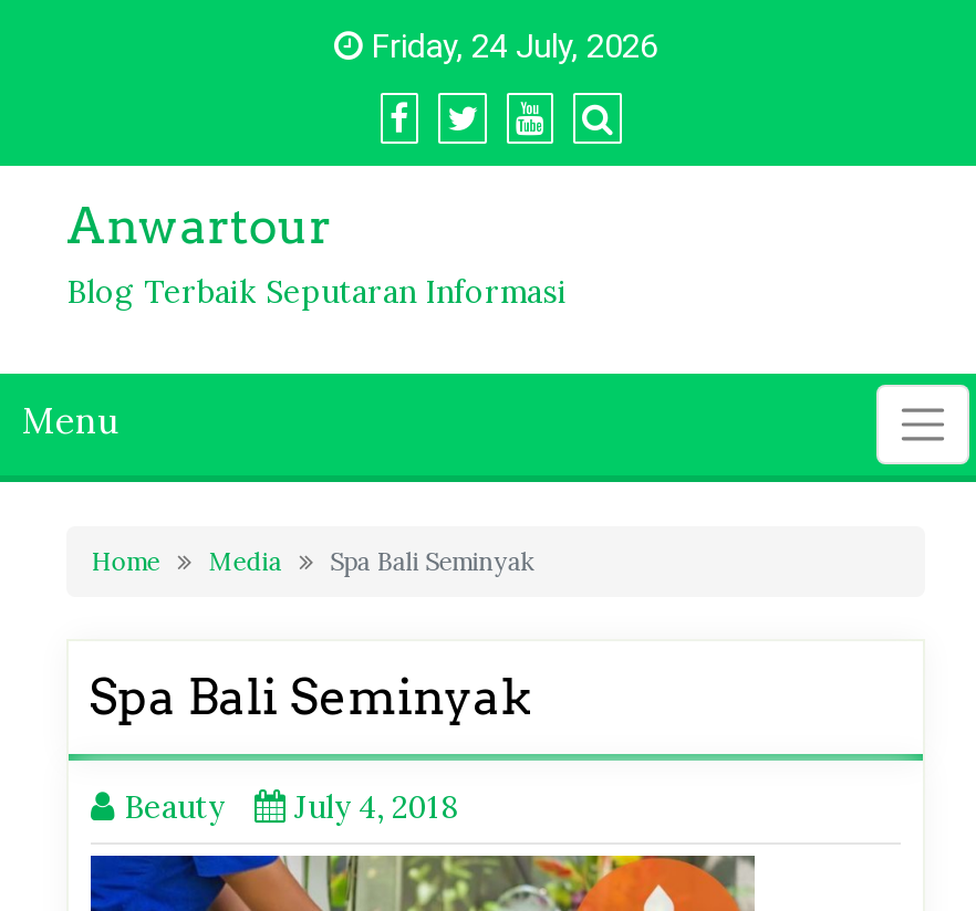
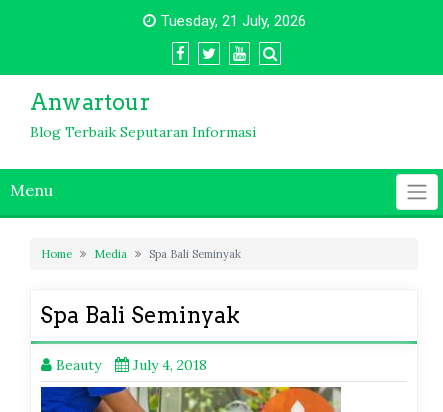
[363,27,657,66] Friday, 24 July, 2026 -> [155,12,305,30] Tuesday, 21 July, 2026

